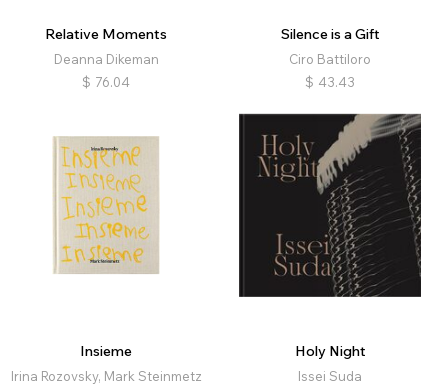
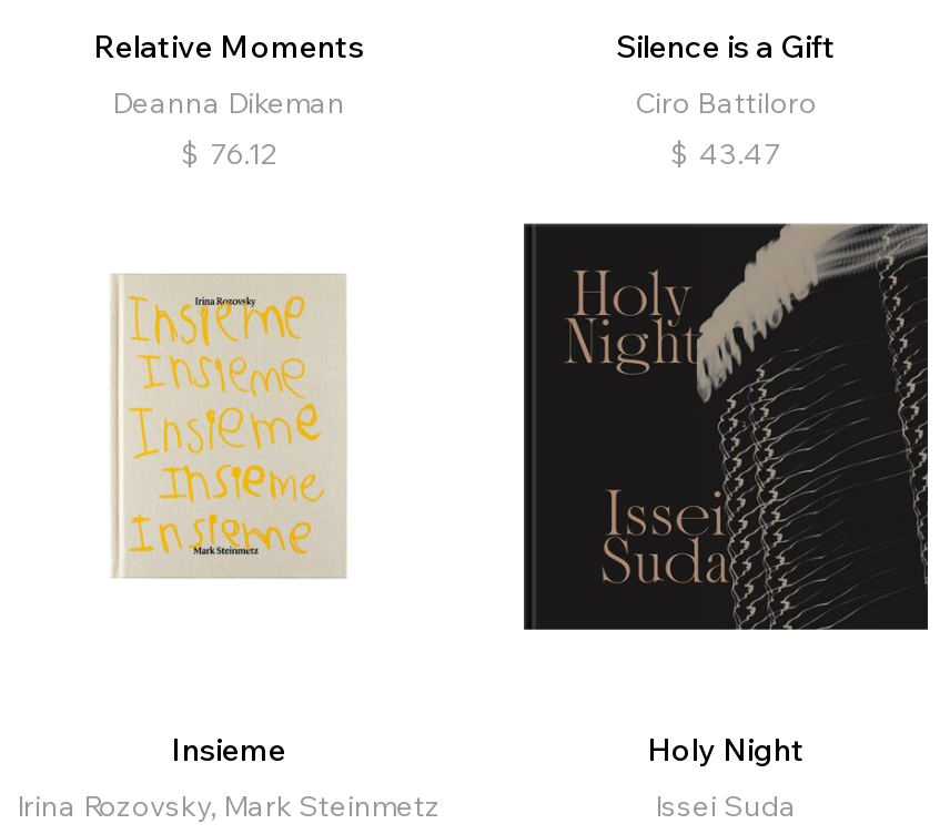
[82,74,130,90] $ 76.04 -> [181,136,276,171] $ 76.12
[305,74,355,90] $ 43.43 -> [670,136,781,171] $ 43.47

